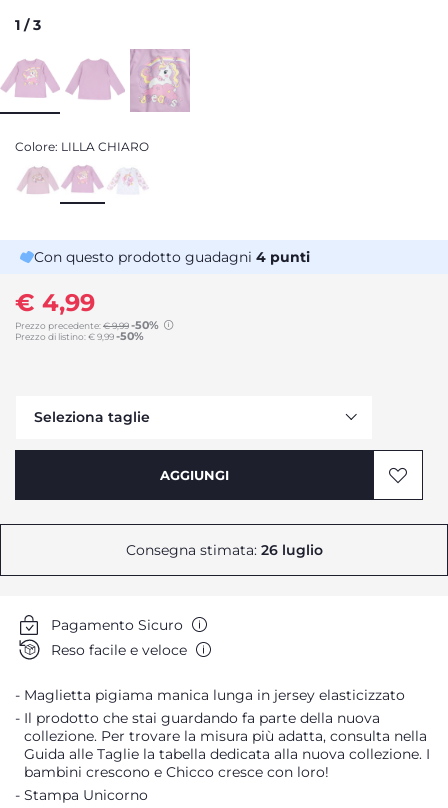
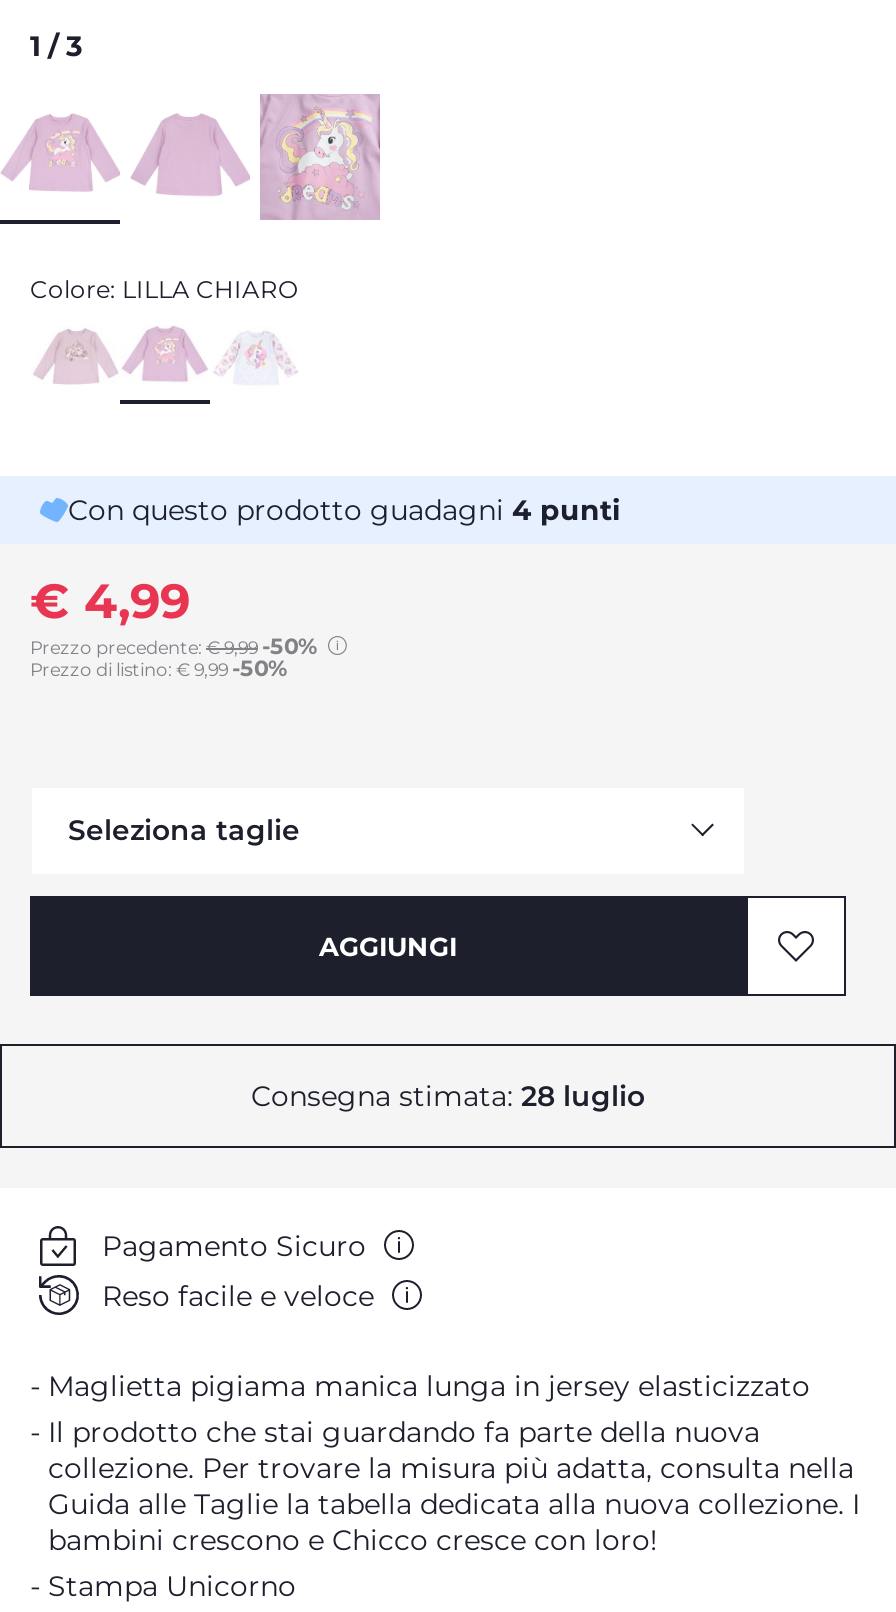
[125,541,322,559] Consegna stimata: 26 luglio -> [251,1078,645,1114] Consegna stimata: 28 luglio

